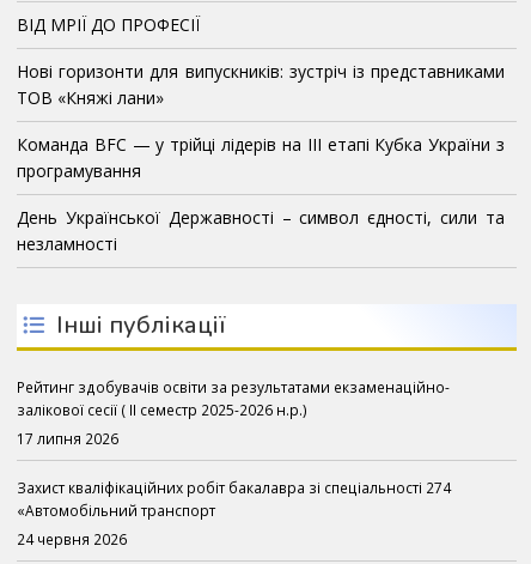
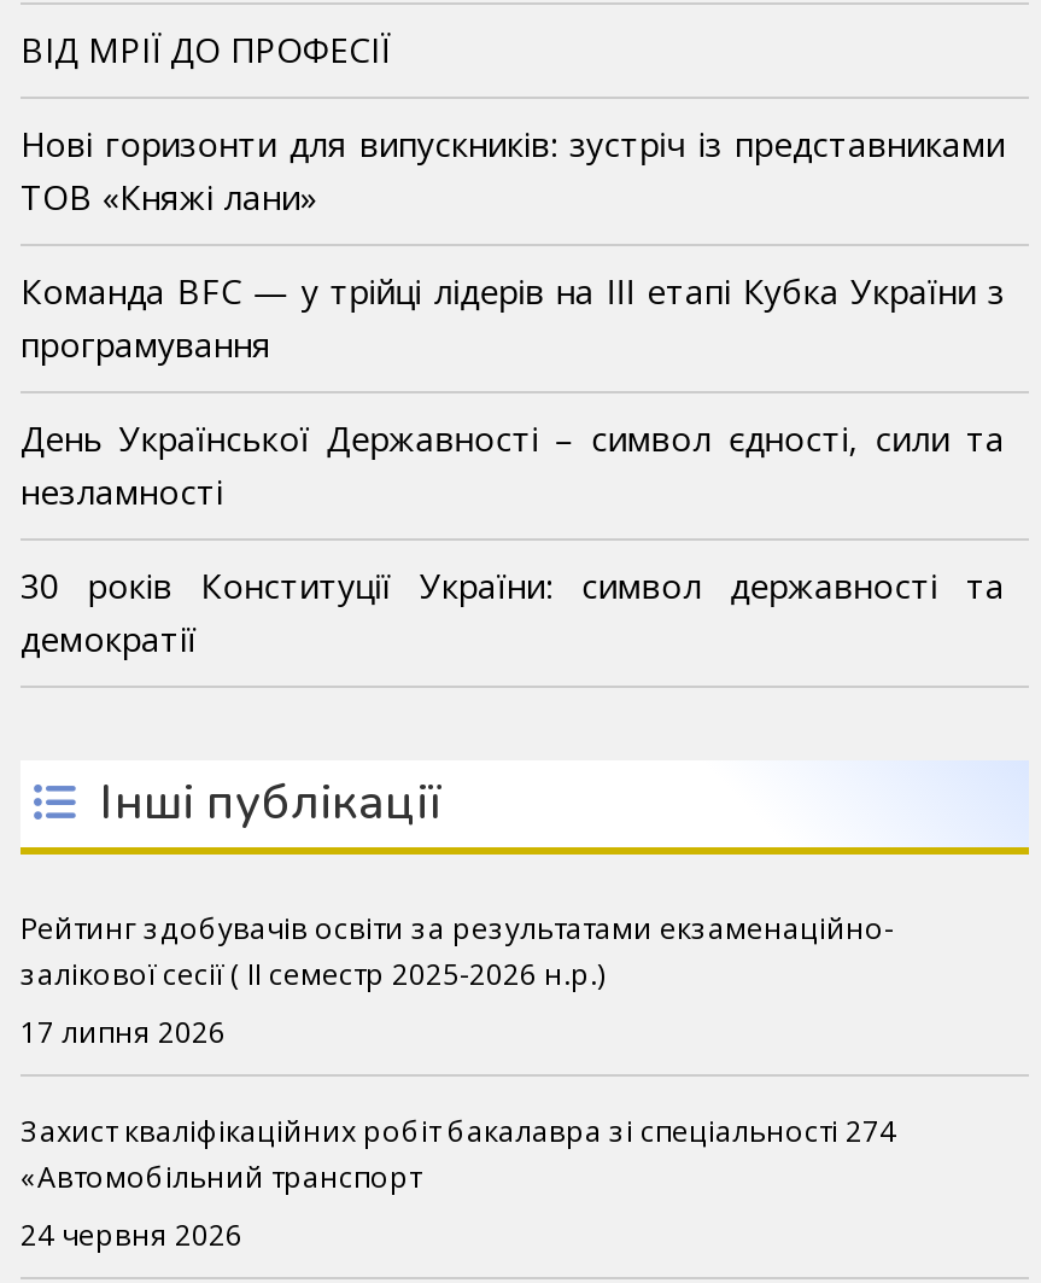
none -> [21,563,1005,662] 30 років Конституції України: символ державності та | демократії

